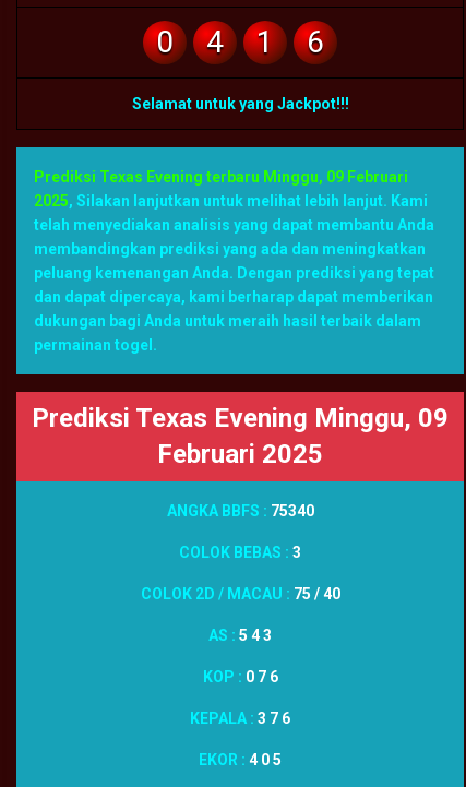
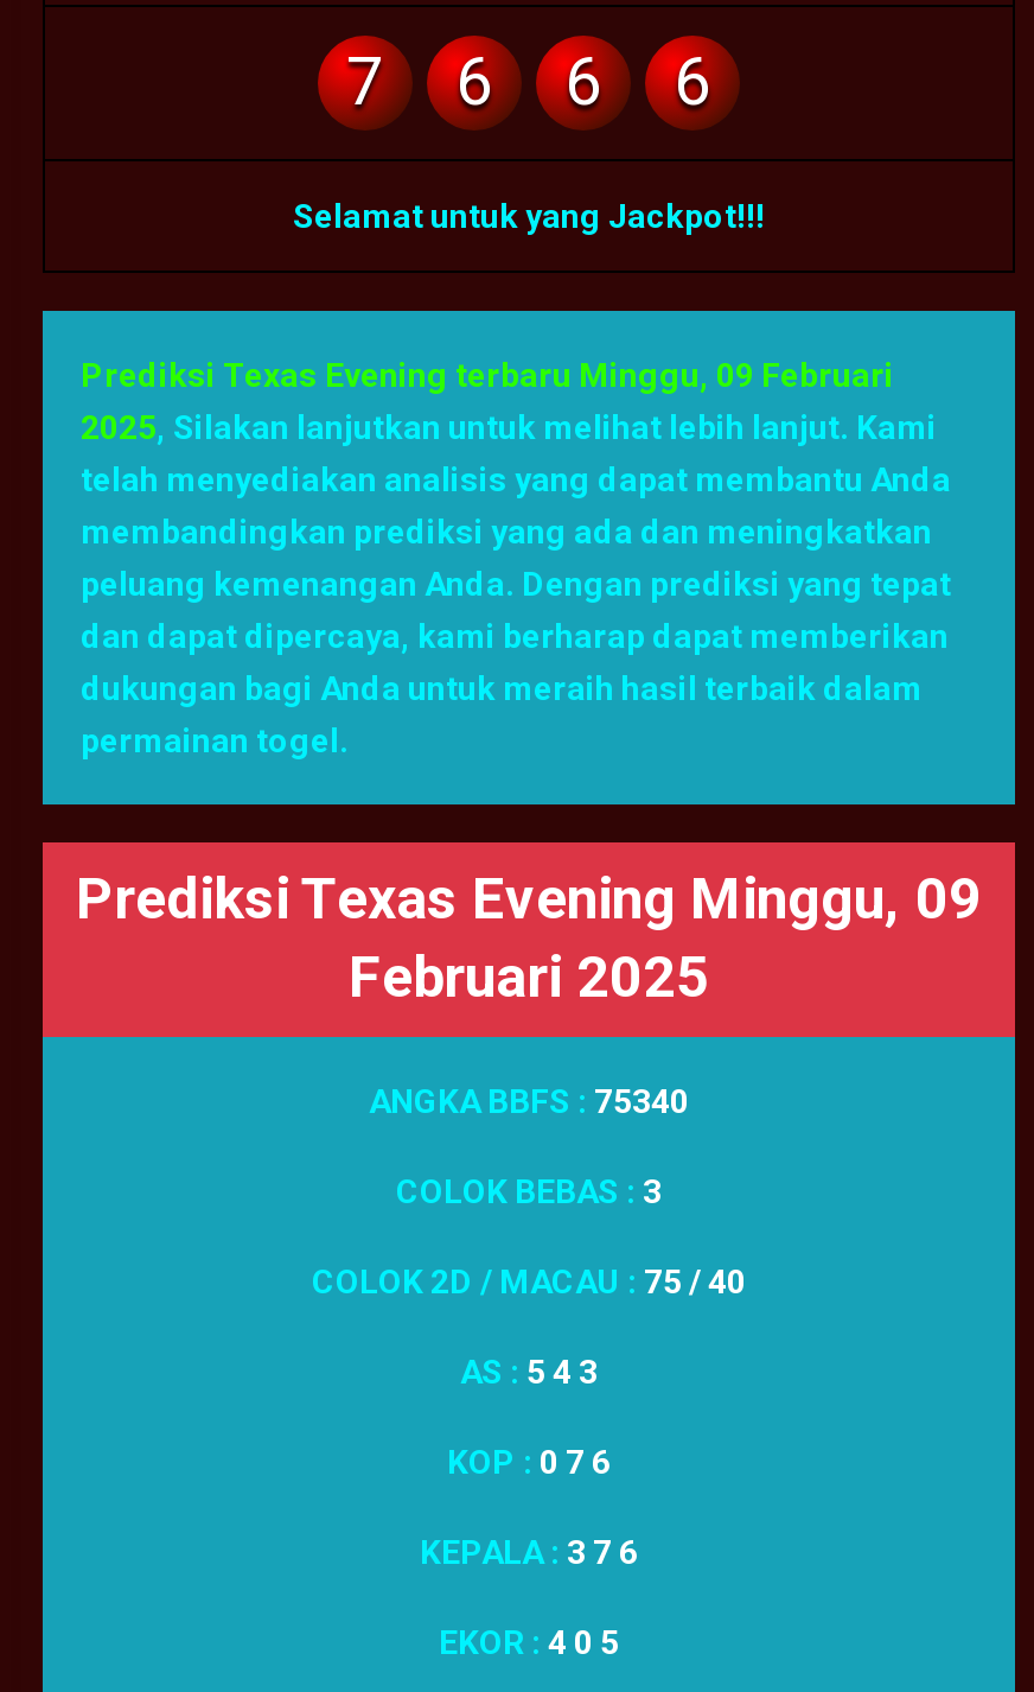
[156,24,174,60] 0 -> [346,43,384,122] 7
[206,24,224,60] 4 -> [455,43,493,122] 6
[256,24,274,60] 1 -> [564,43,602,122] 6

